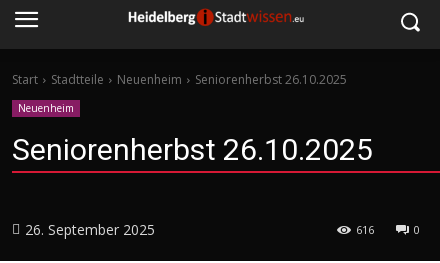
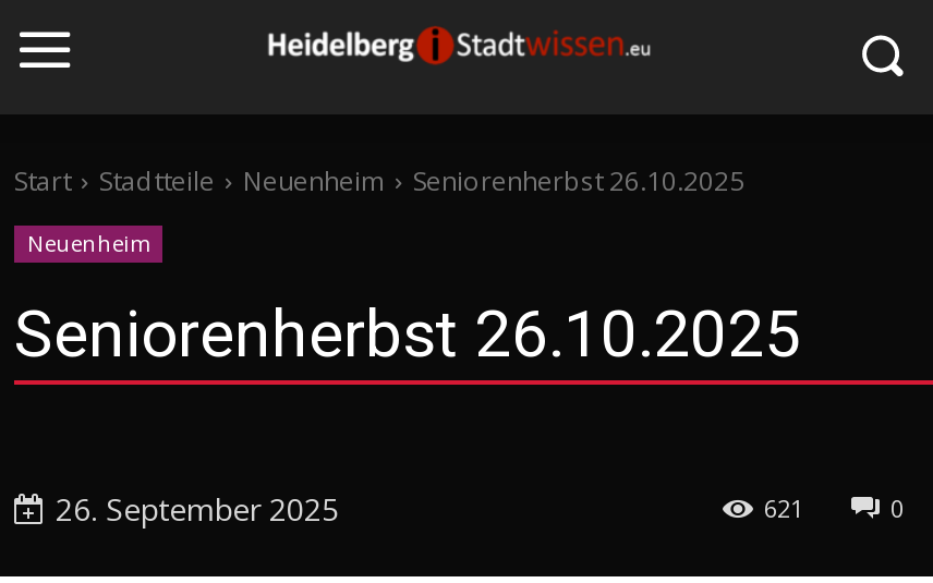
[356,222,374,237] 616 -> [764,492,803,524] 621

